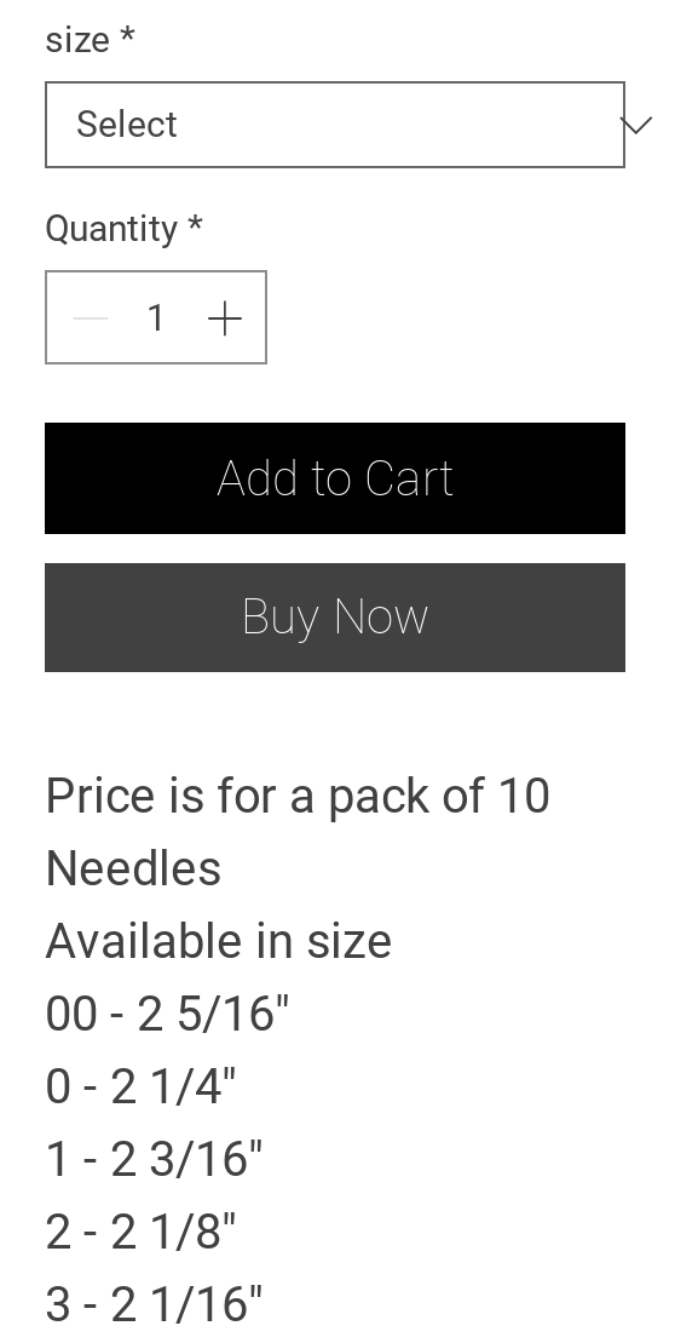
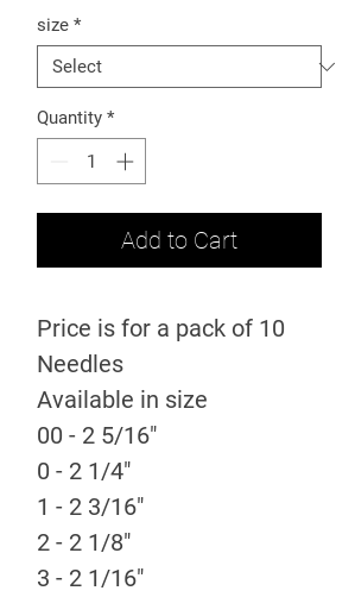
[241,587,429,645] Buy Now -> none

